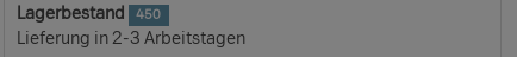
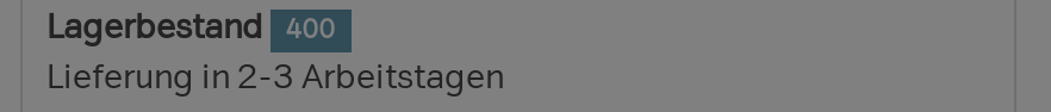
[17,4,161,24] Lagerbestand 450 -> [46,7,336,48] Lagerbestand 400

